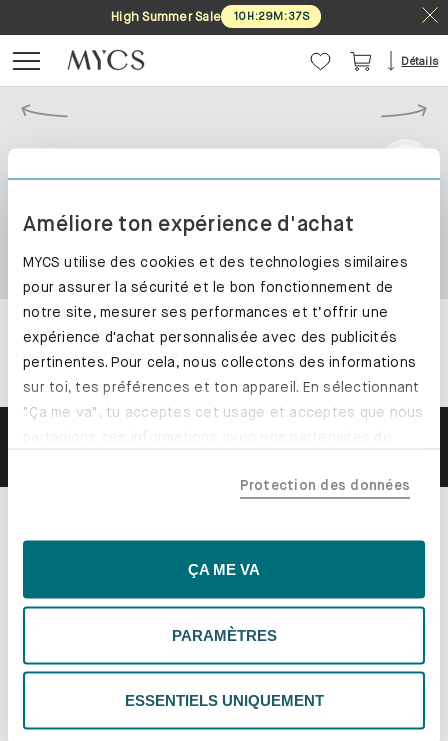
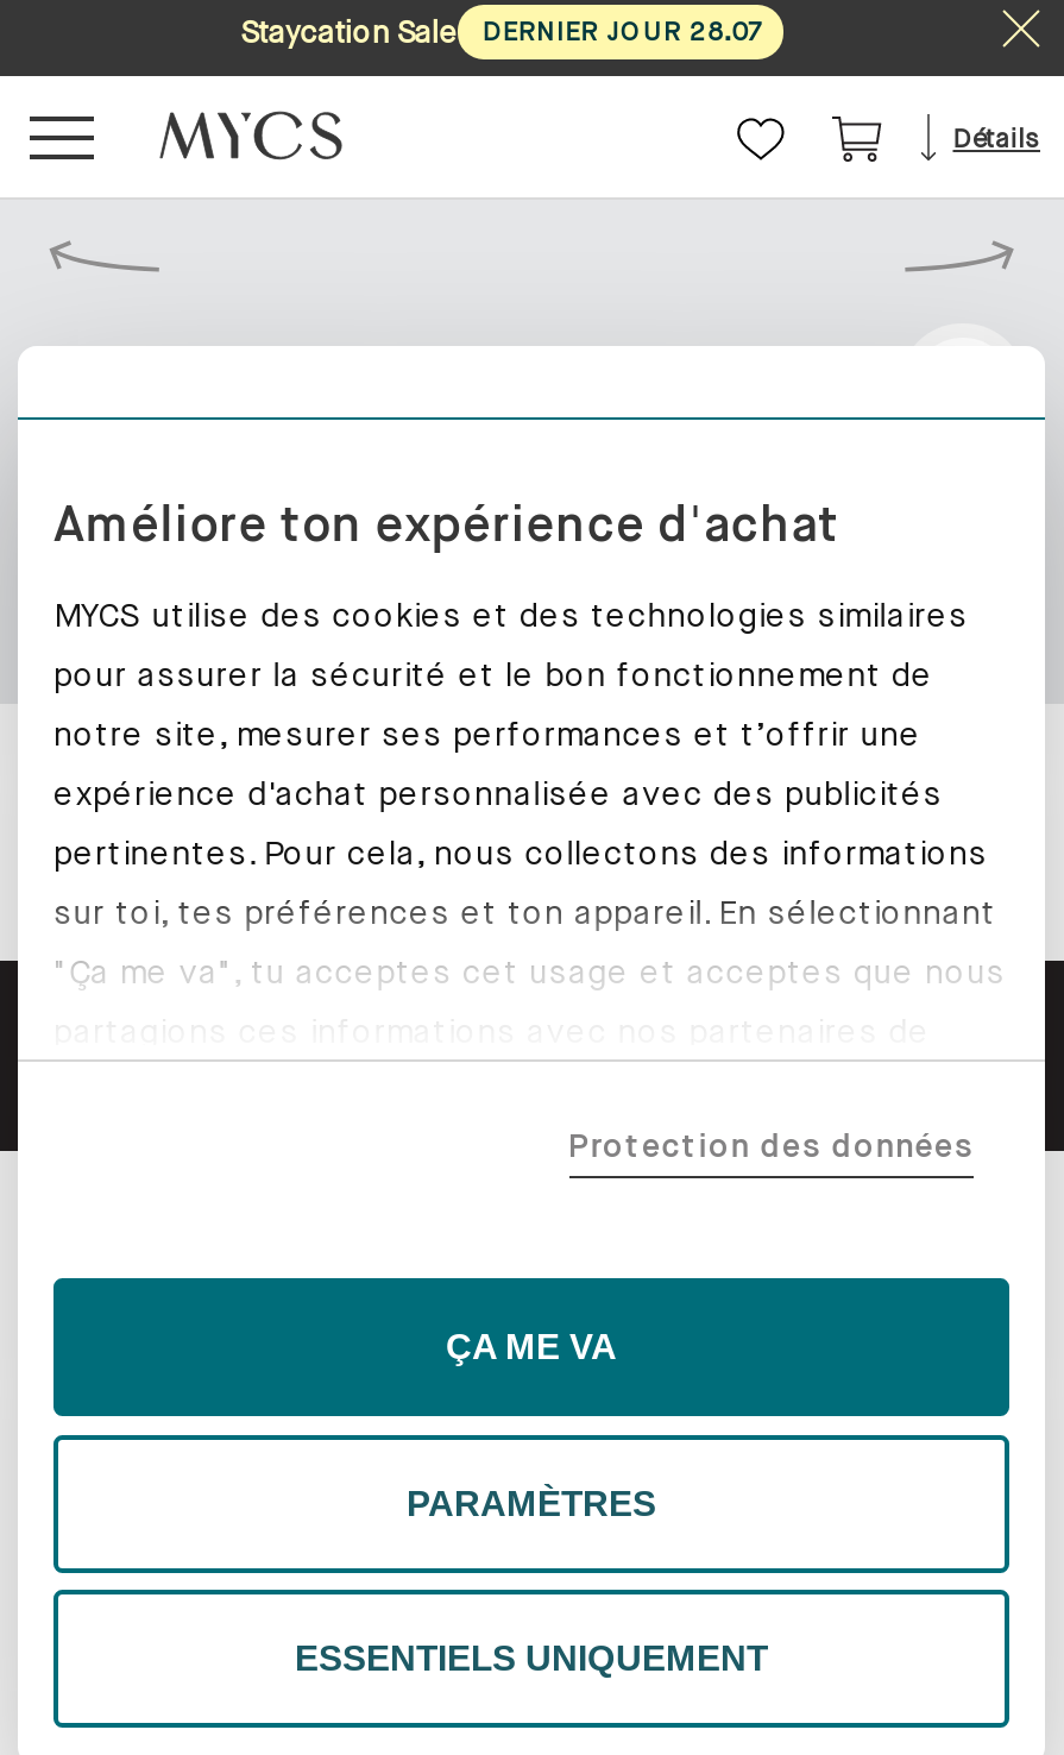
[111,9,310,24] High Summer Sale | 10 H:29M:37S -> [240,14,761,50] Staycation Sale | DERNIER JOUR 28.07

